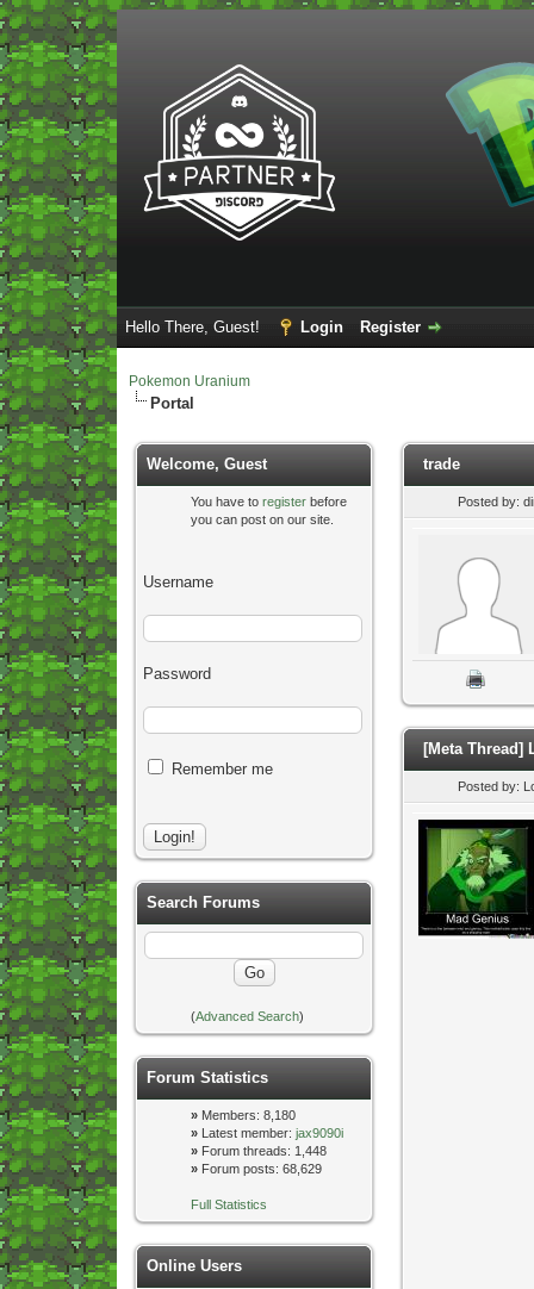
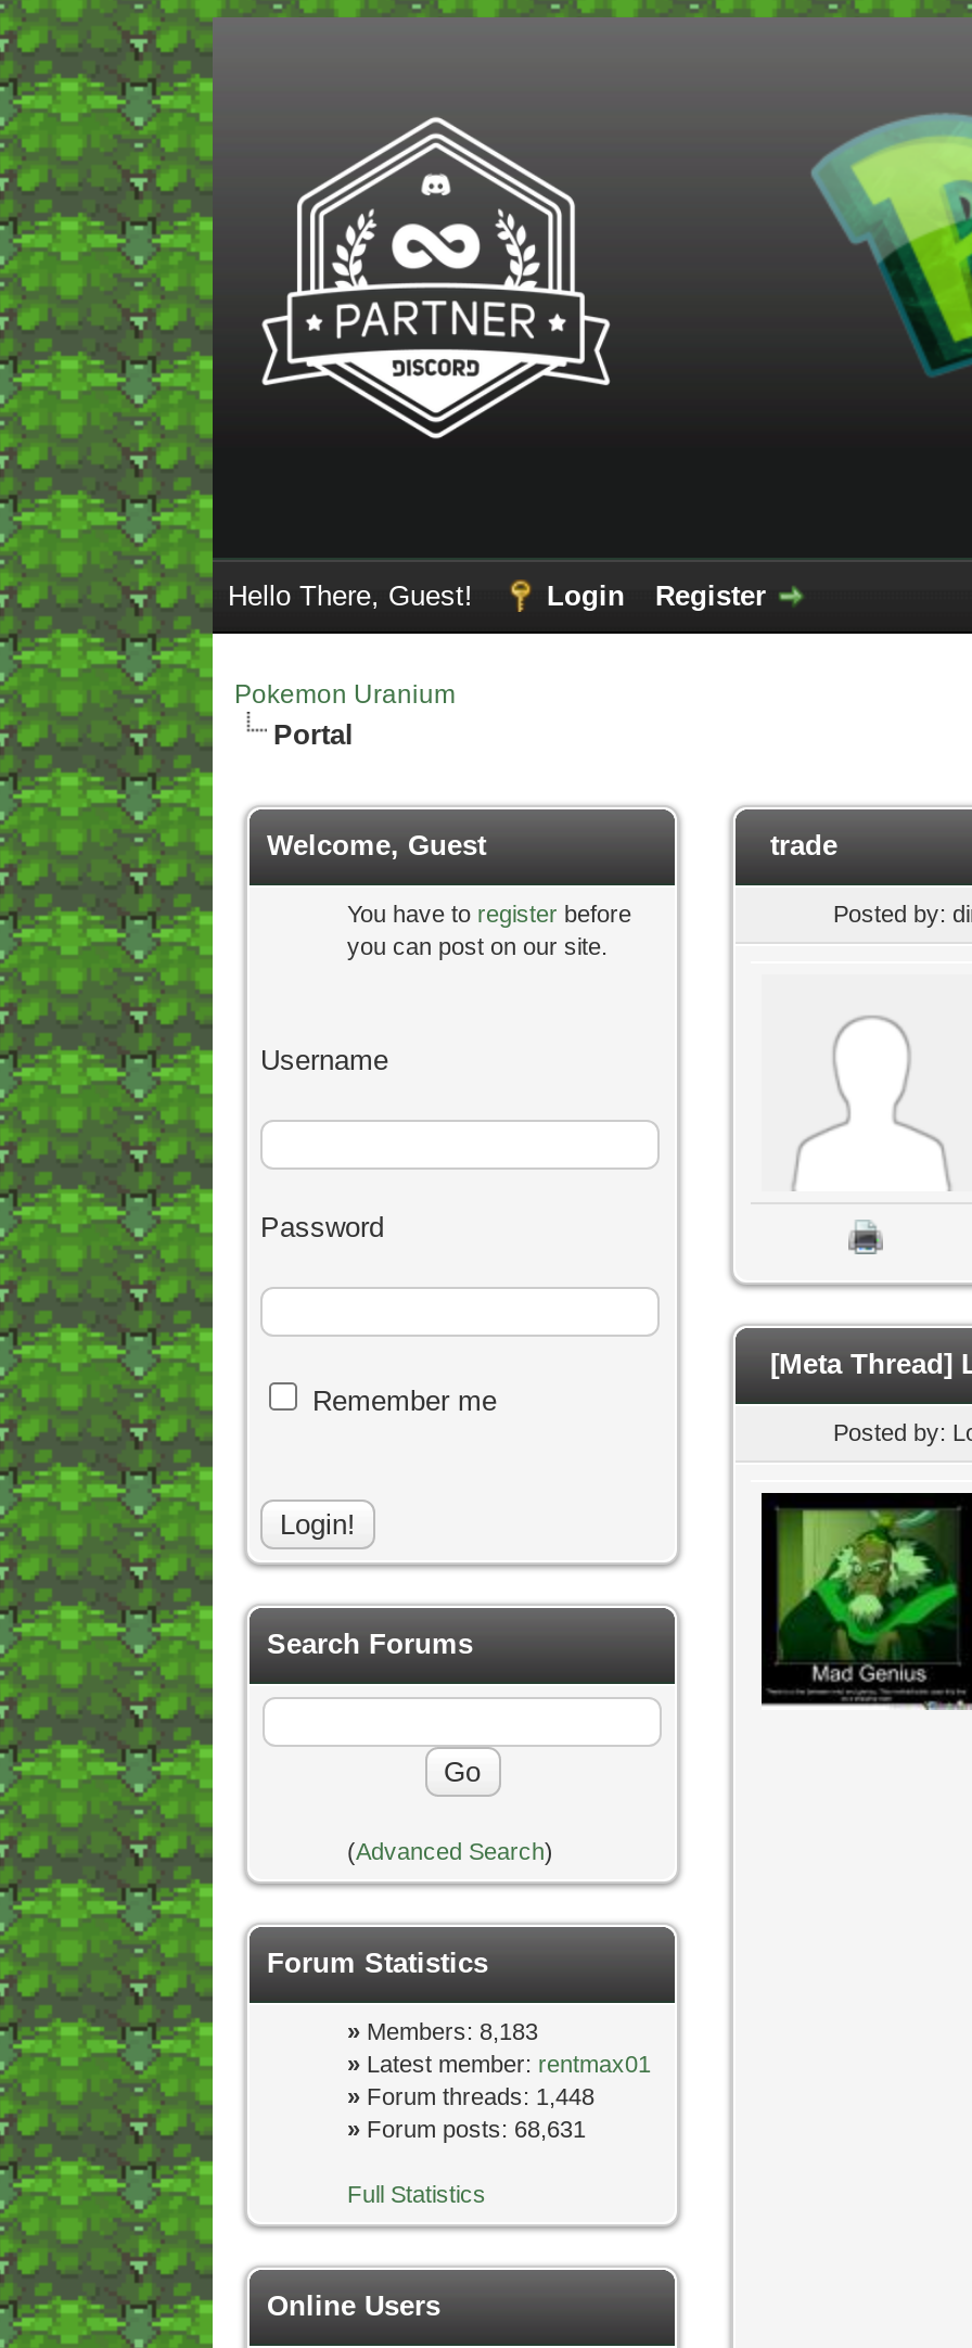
[191,1108,296,1122] » Members: 8,180 -> [347,2018,538,2044] » Members: 8,183
[191,1126,343,1140] » Latest member: jax9090i -> [347,2051,651,2077] » Latest member: rentmax01
[191,1162,322,1176] » Forum posts: 68,629 -> [347,2116,586,2142] » Forum posts: 68,631

